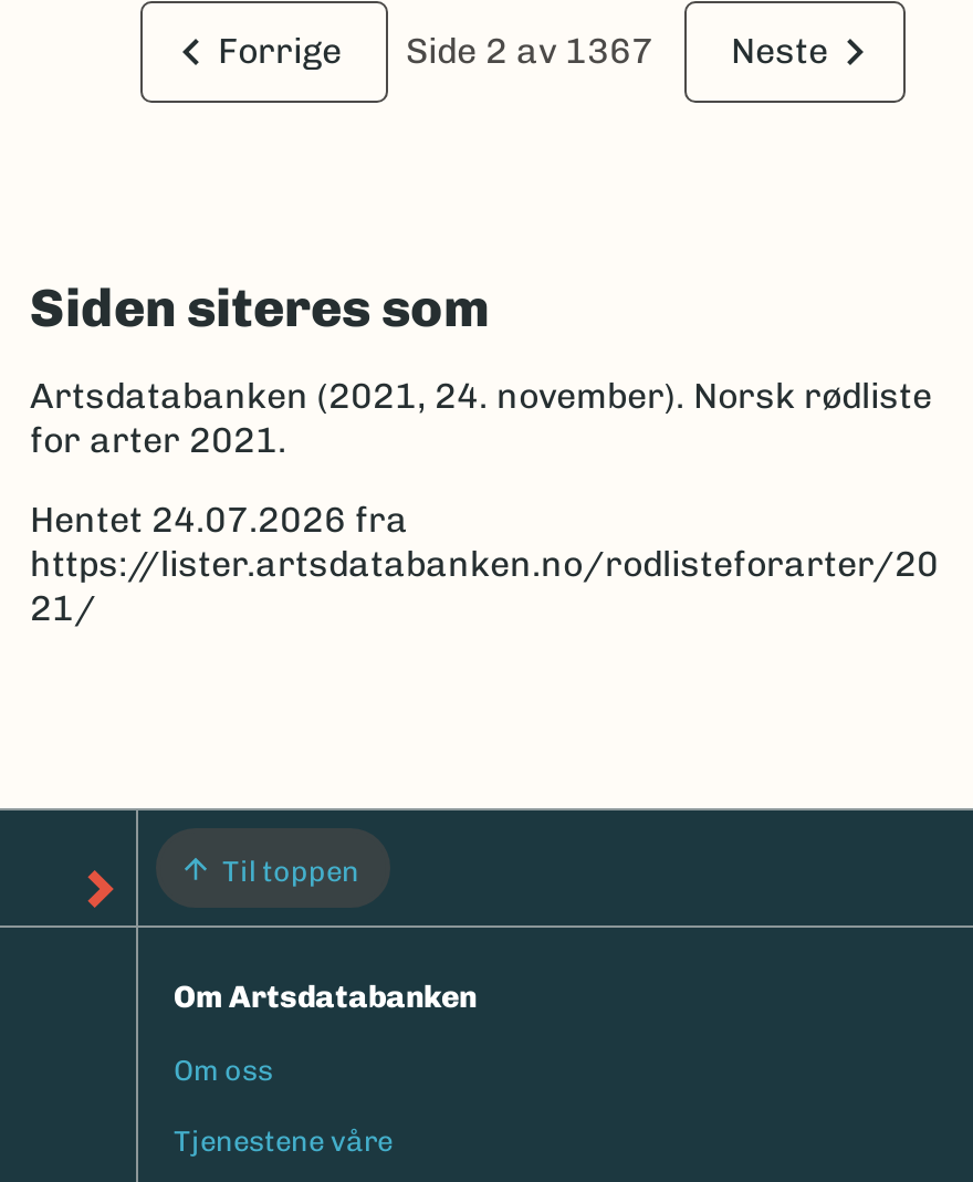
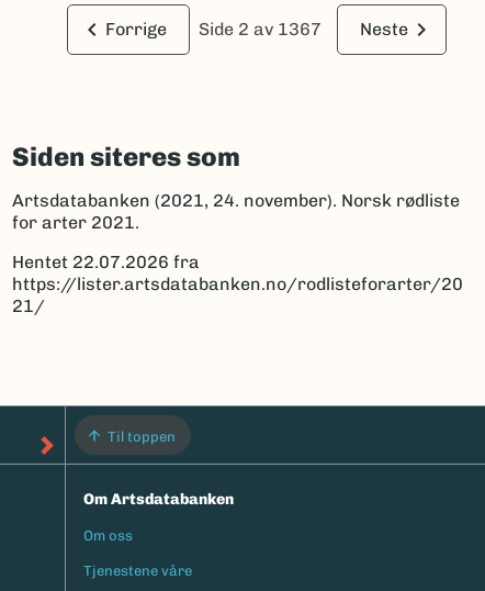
[30,499,408,541] Hentet 24.07.2026 fra -> [12,252,200,272] Hentet 22.07.2026 fra

